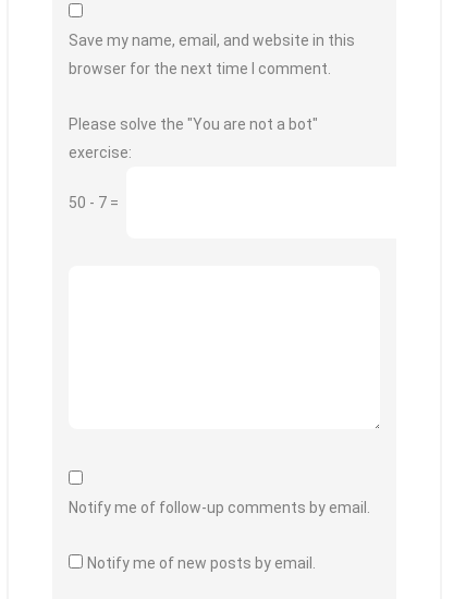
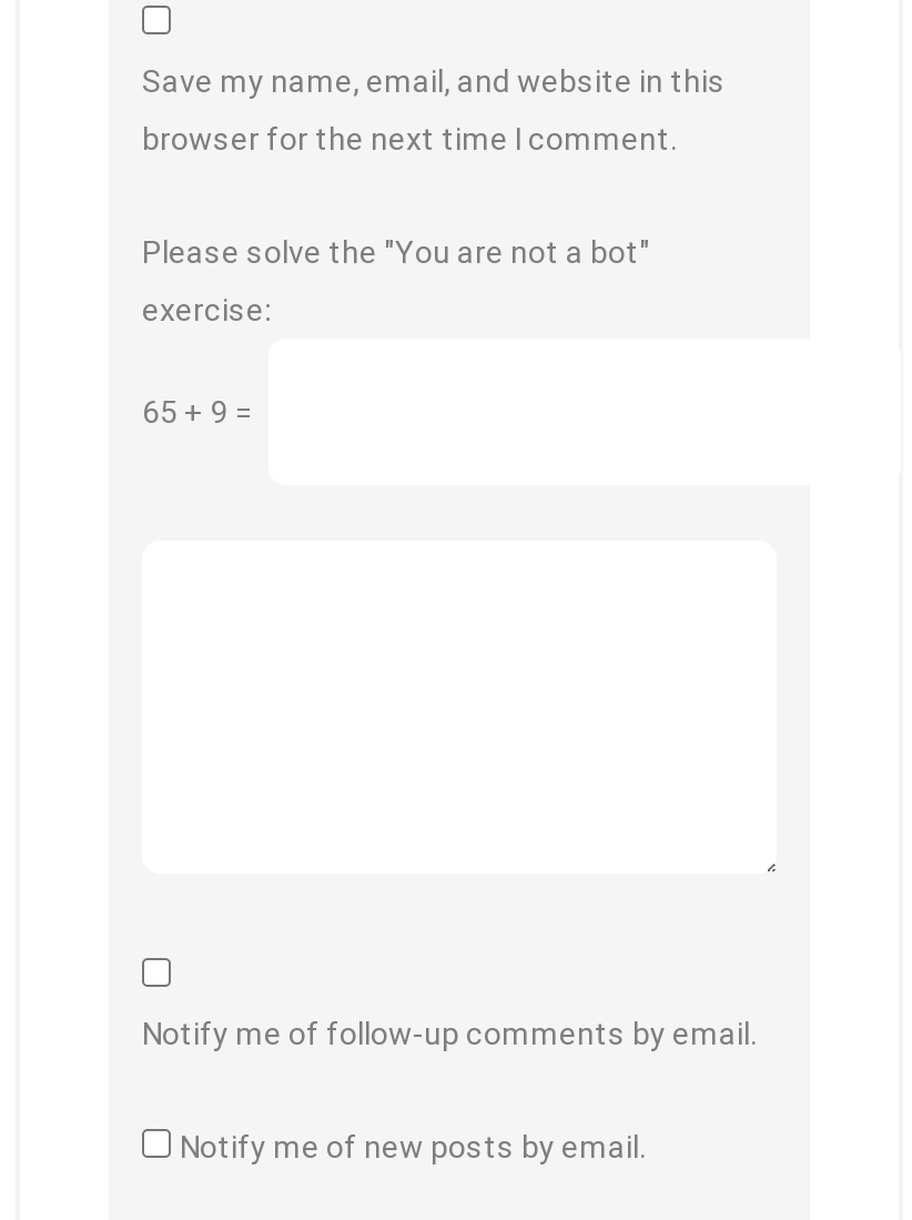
[69,194,119,211] 50 - 7 = -> [142,394,253,430] 65 + 9 =

